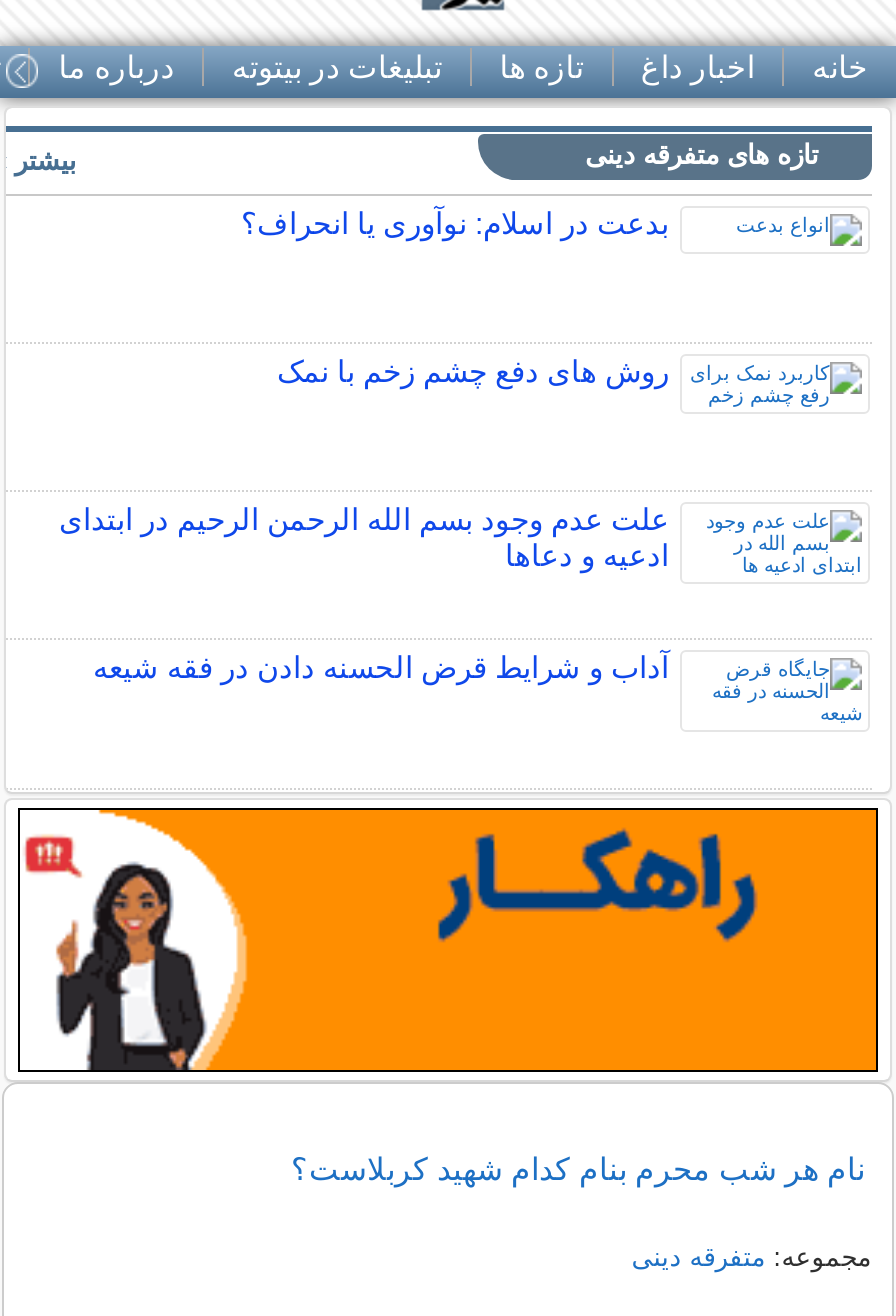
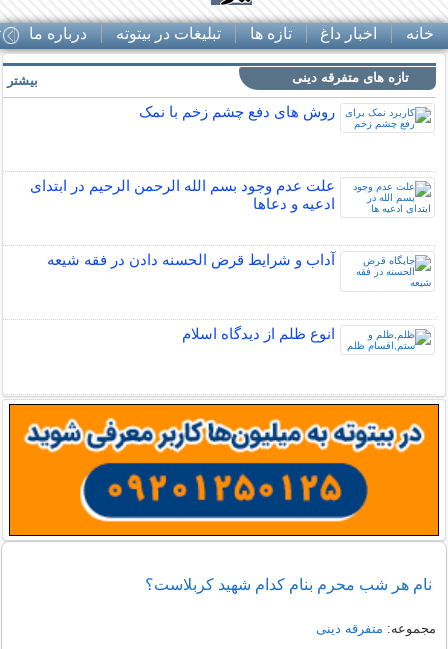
[241,206,669,240] بدعت در اسلام: نوآوری یا انحراف؟ -> none
moved [59,354,864,685] -> [29,103,432,268]: [image] | روش های دفع چشم زخم با نمک | علت عدم وجود بسم الله الرحمن الرحیم در ابتدای | ادعیه و دعاها | آداب و شرایط قرض الحسنه دادن در فقه شیعه
moved [728,654,862,724] -> [364,253,431,288]: [image]
none -> [181,325,334,342] انوع ظلم از دیدگاه اسلام
[18,808,850,1072] [image] -> [9,404,426,536] [image]

